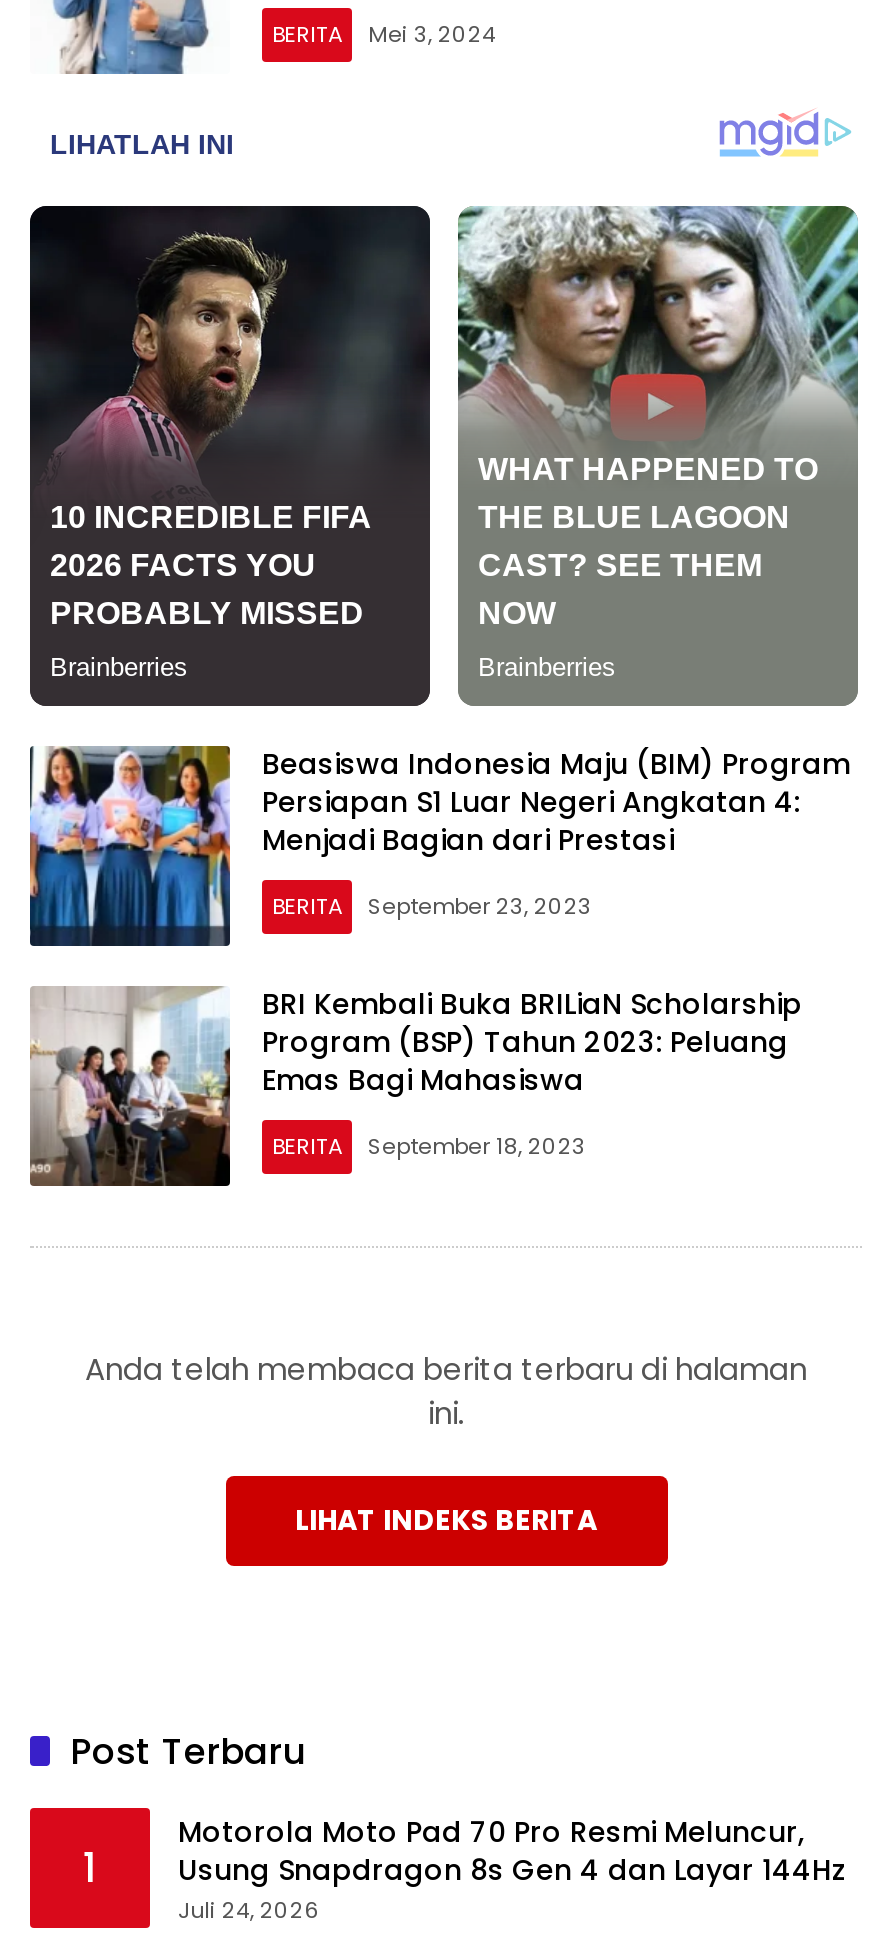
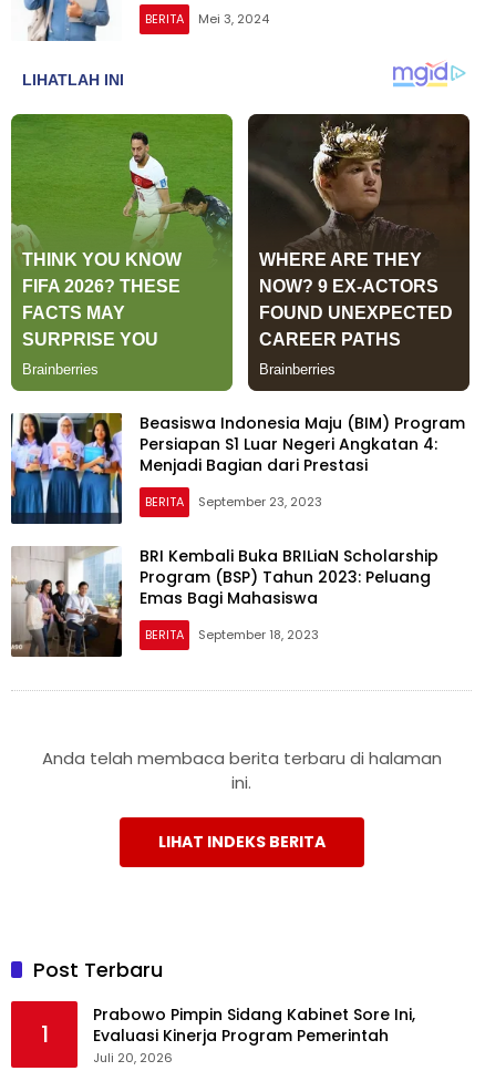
[28,204,432,706] [image] -> [10,113,234,391] [image]
[456,204,860,706] [image] -> [247,113,471,390] [image]
[178,1811,846,1925] Motorola Moto Pad 70 Pro Resmi Meluncur, | Usung Snapdragon 8s Gen 4 dan Layar 144Hz | Juli 24, 2026 -> [93,1003,415,1066] Prabowo Pimpin Sidang Kabinet Sore Ini, | Evaluasi Kinerja Program Pemerintah | Juli 20, 2026

